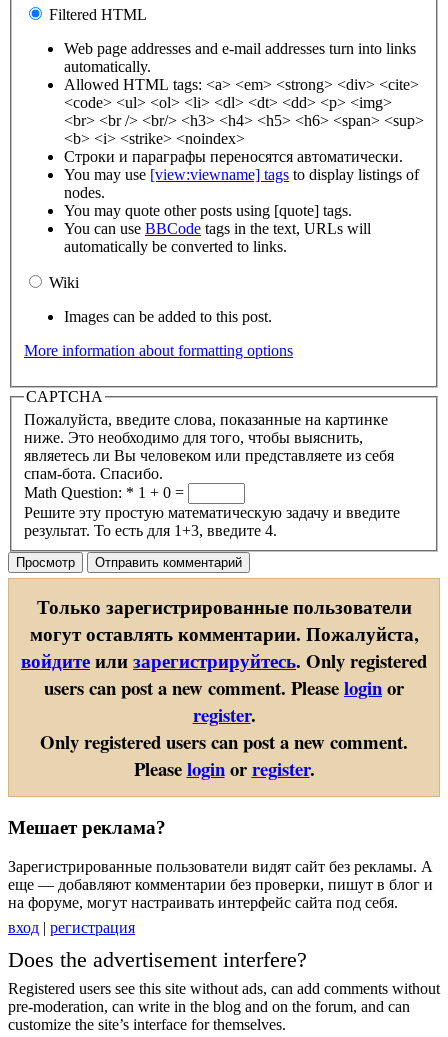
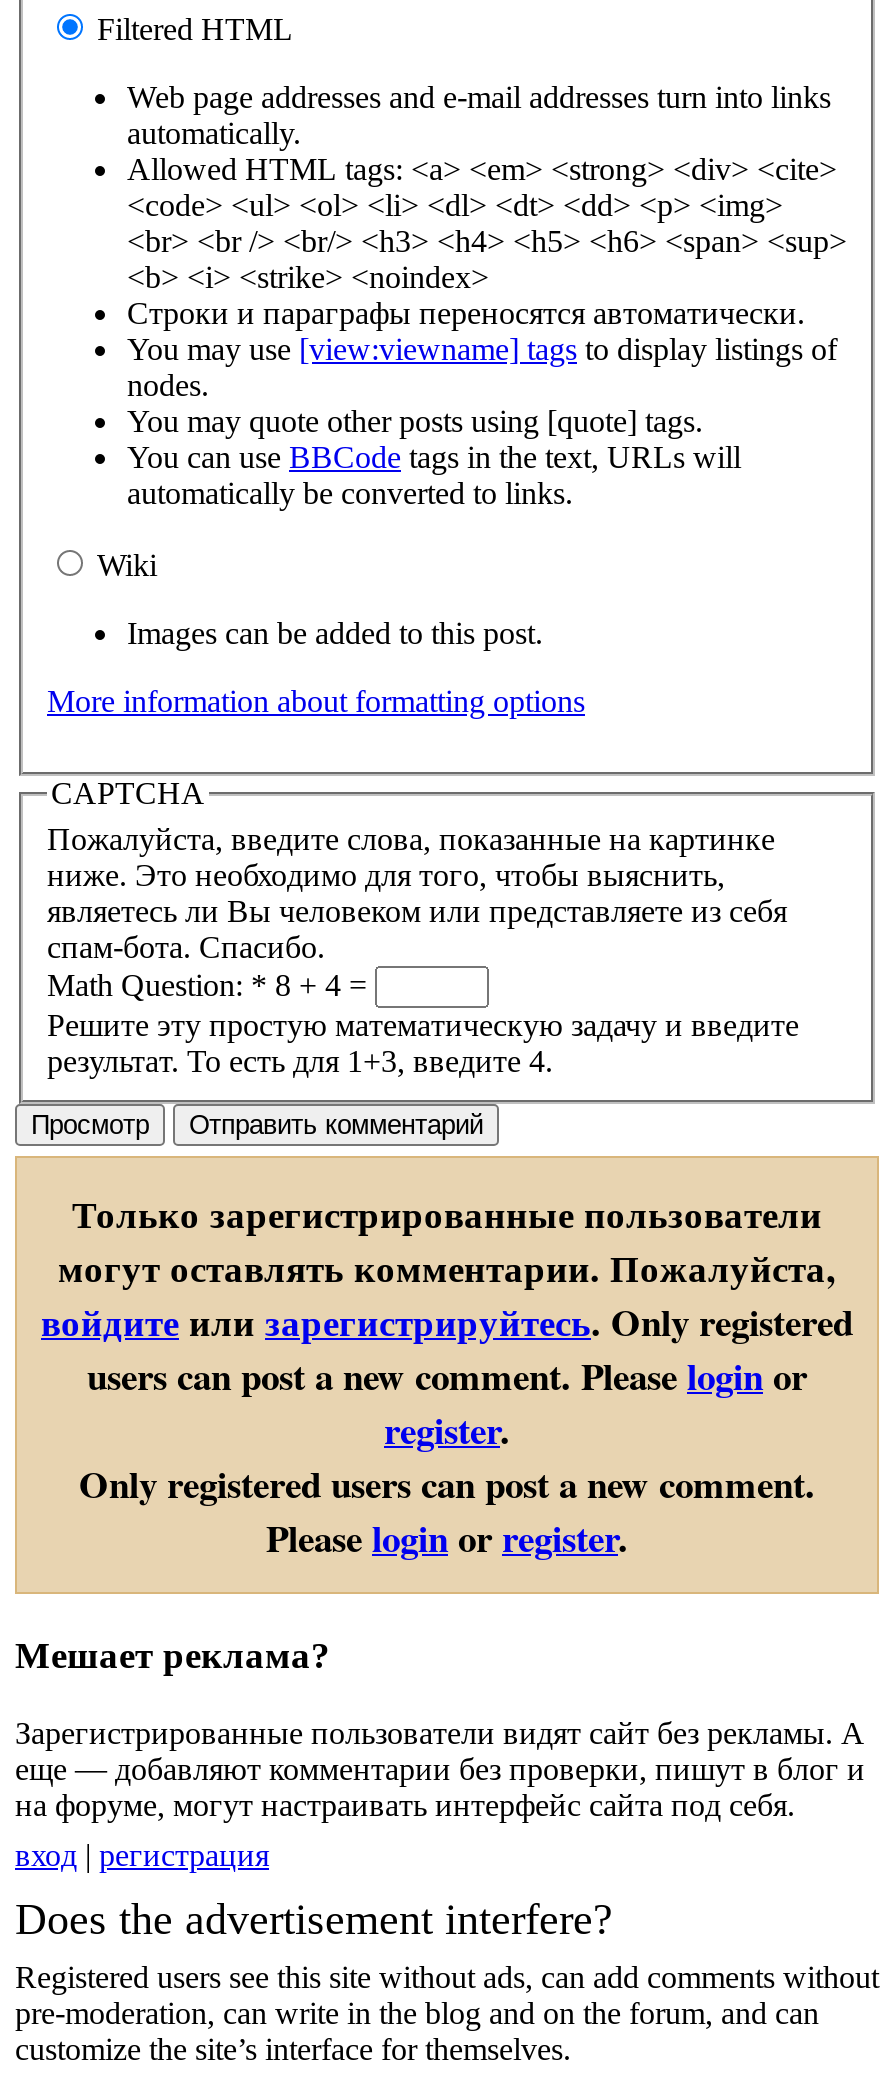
[24,484,188,501] Math Question: * 1 + 0 = -> [47,968,375,1002] Math Question: * 8 + 4 =

